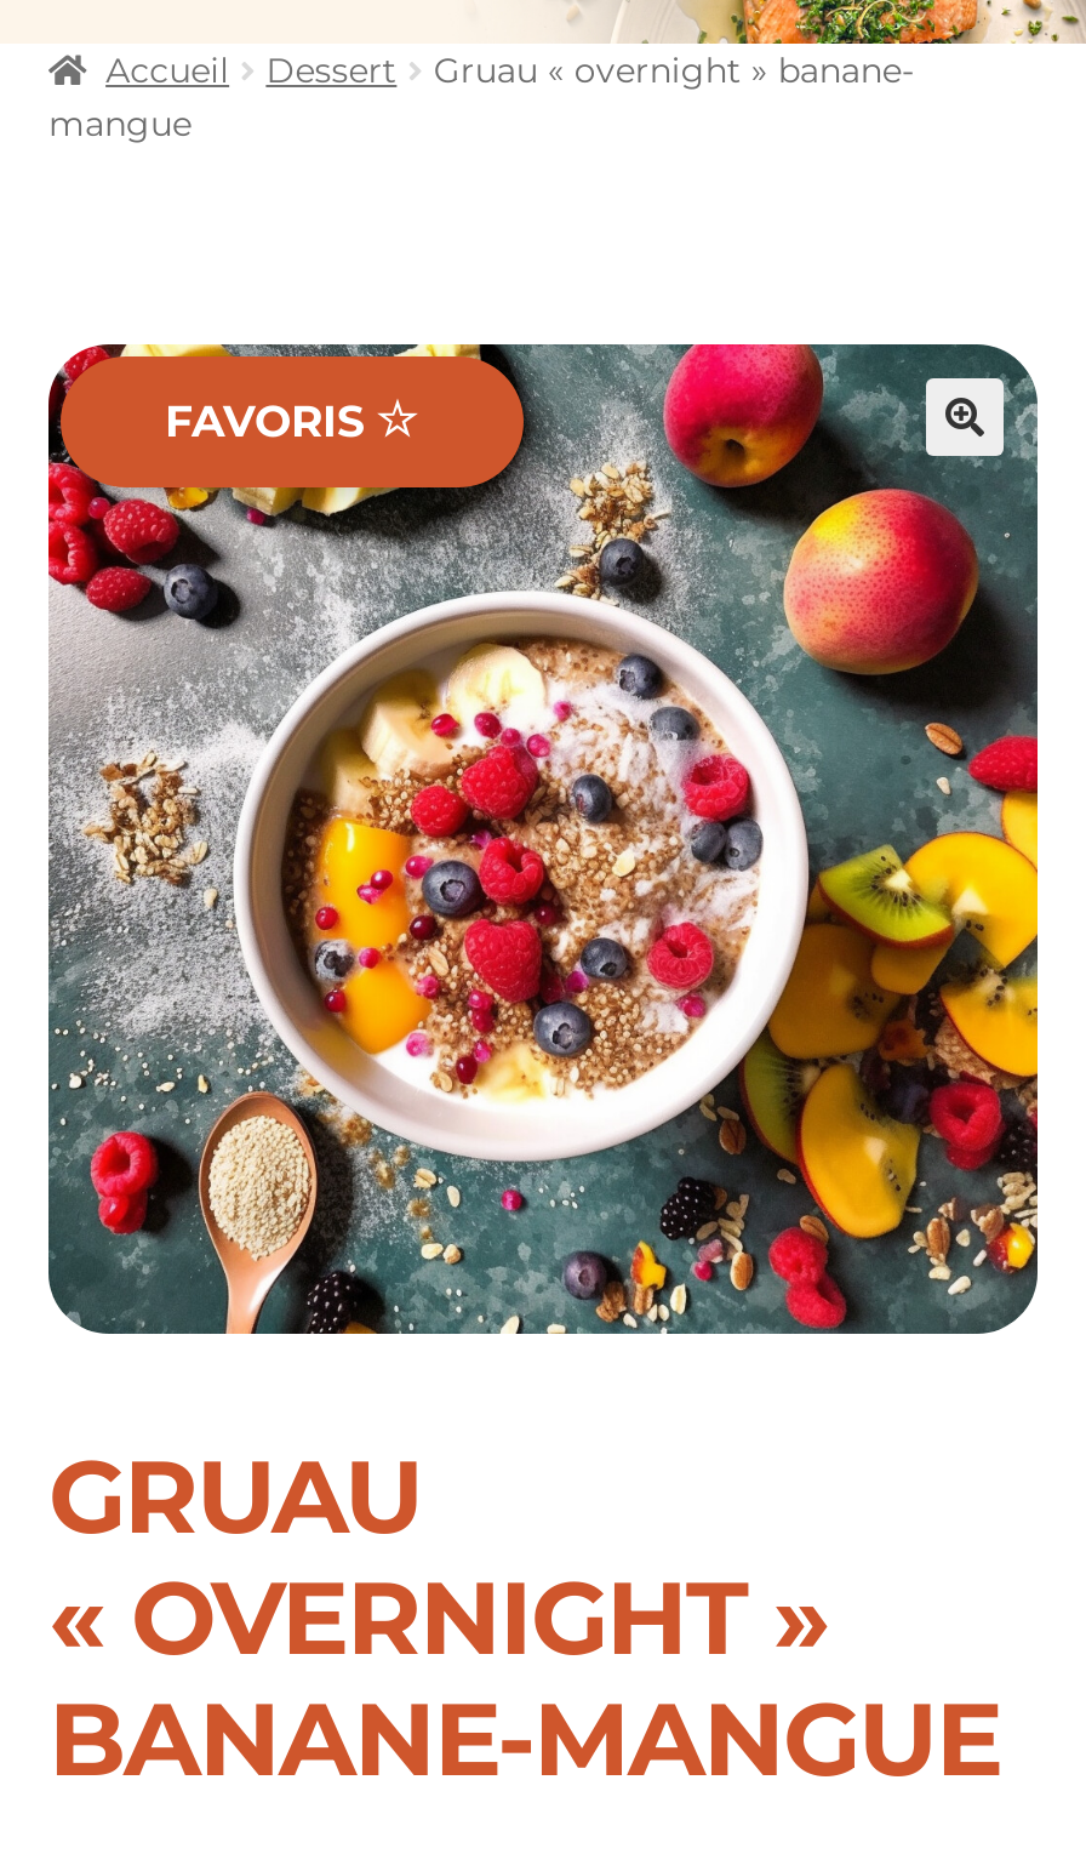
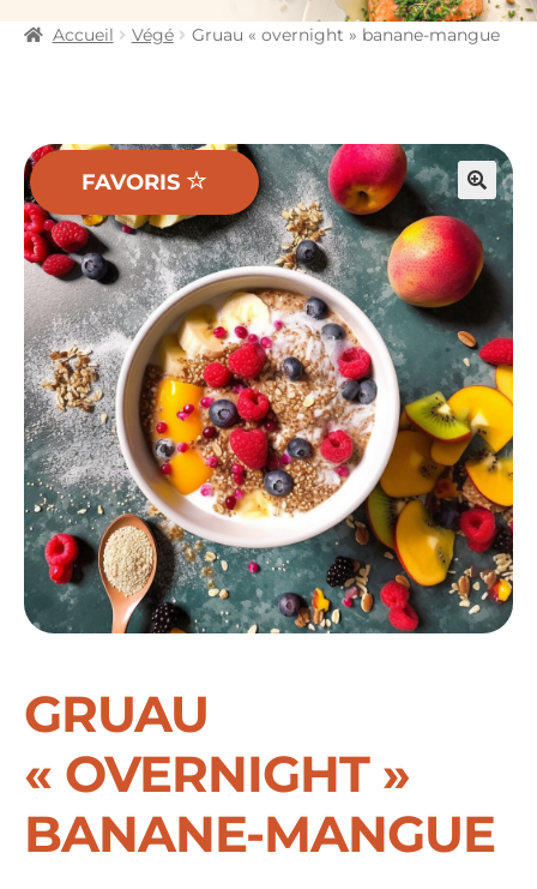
[48,49,913,146] Dessert | Gruau « overnight » banane- | mangue -> [131,24,500,46] Végé | Gruau « overnight » banane-mangue

